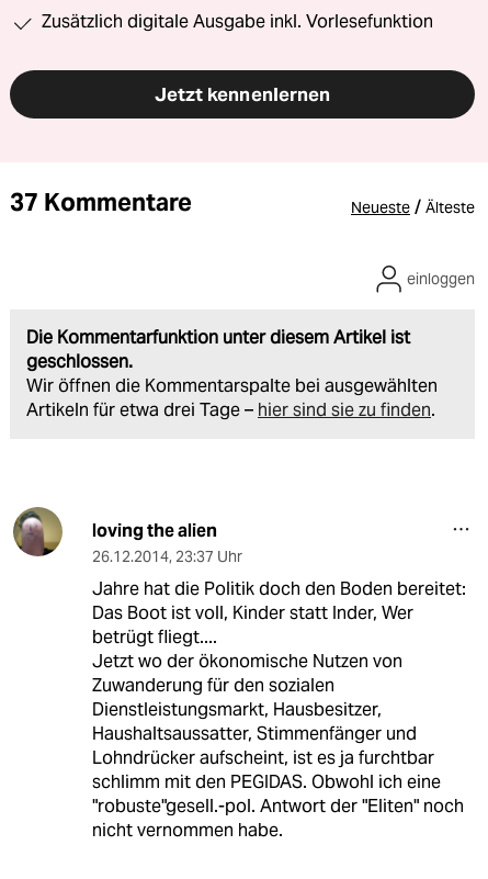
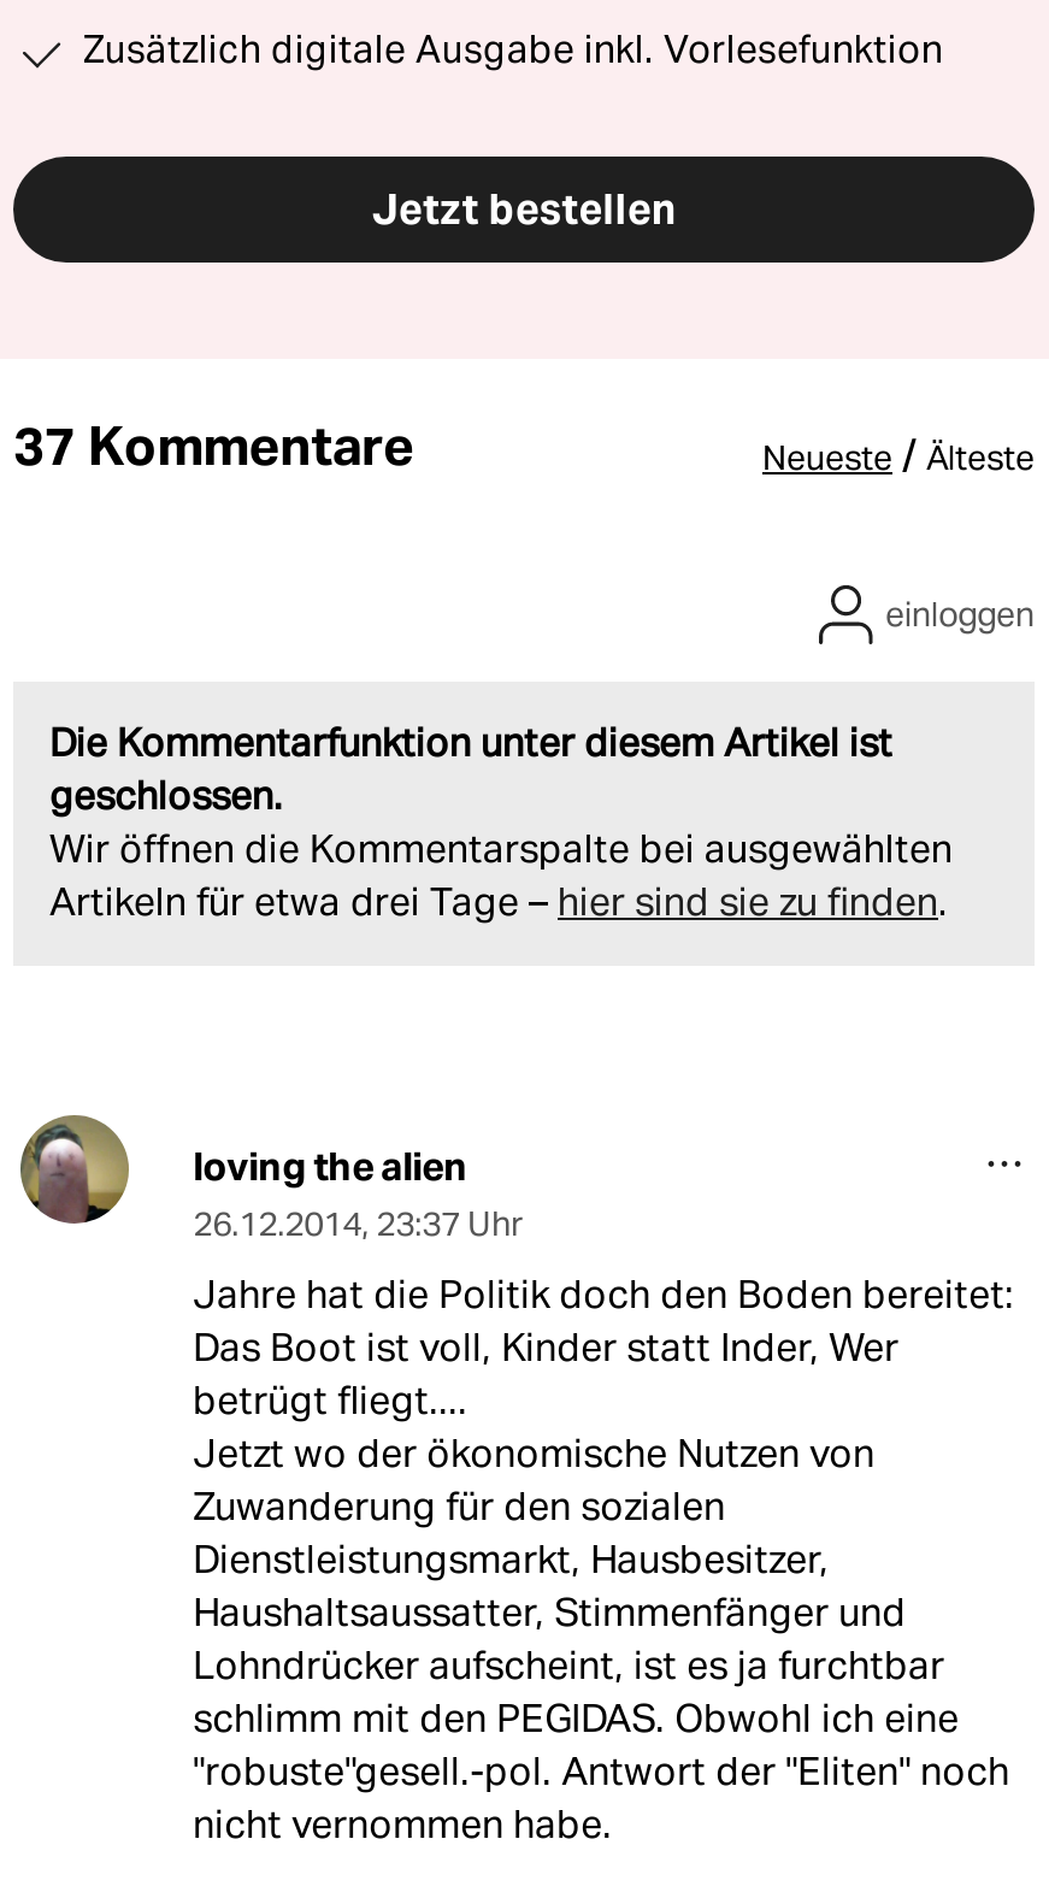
[154,82,330,107] Jetzt kennenlernen -> [372,183,676,236] Jetzt bestellen

